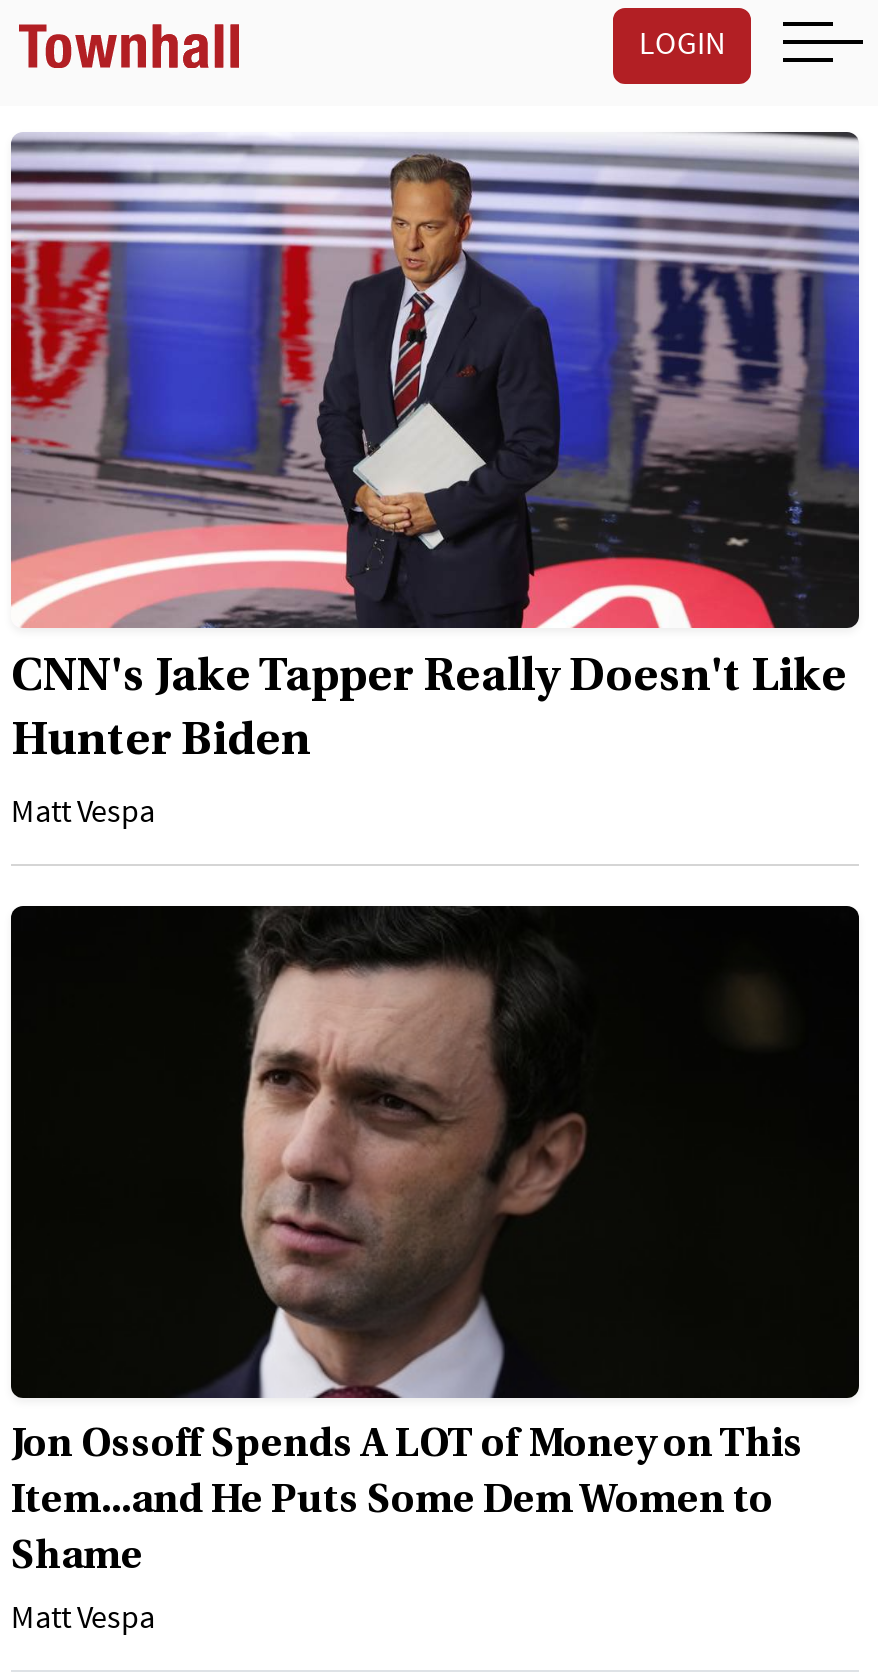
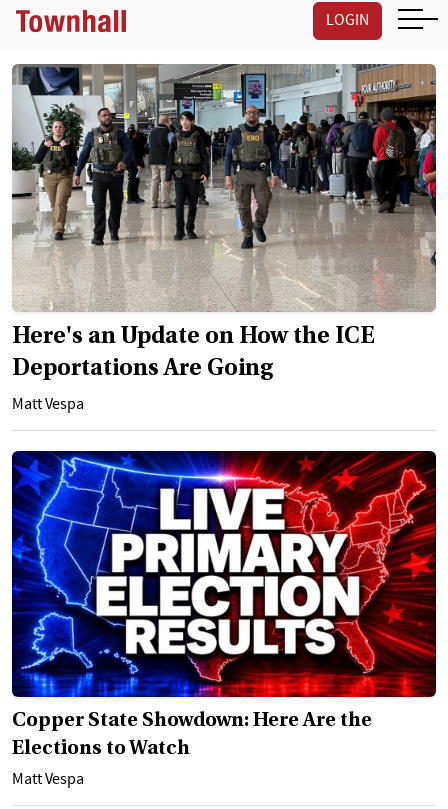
[9,130,861,766] [image] | CNN's Jake Tapper Really Doesn't Like | Hunter Biden -> [11,63,437,381] [image] | Here's an Update on How the ICE | Deportations Are Going
[9,904,859,1578] [image] | Jon Ossoff Spends A LOT of Money on This | Item...and He Puts Some Dem Women to | Shame -> [11,450,437,759] [image] | Copper State Showdown: Here Are the | Elections to Watch

